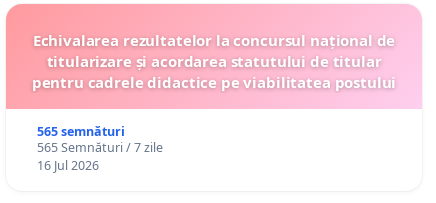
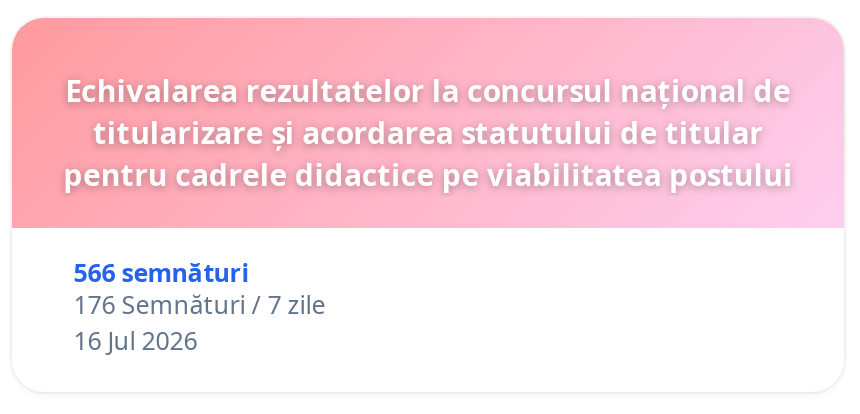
[37,123,125,140] 565 semnături -> [74,257,250,291] 566 semnături
[37,139,163,156] 565 Semnături / 7 zile -> [74,289,326,323] 176 Semnături / 7 zile

